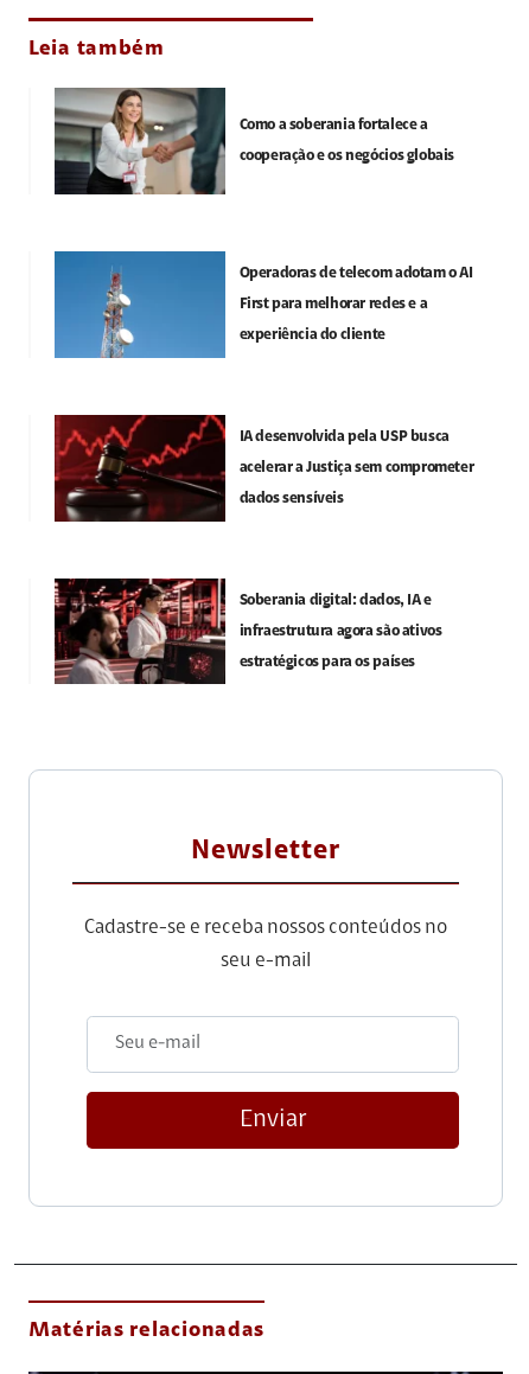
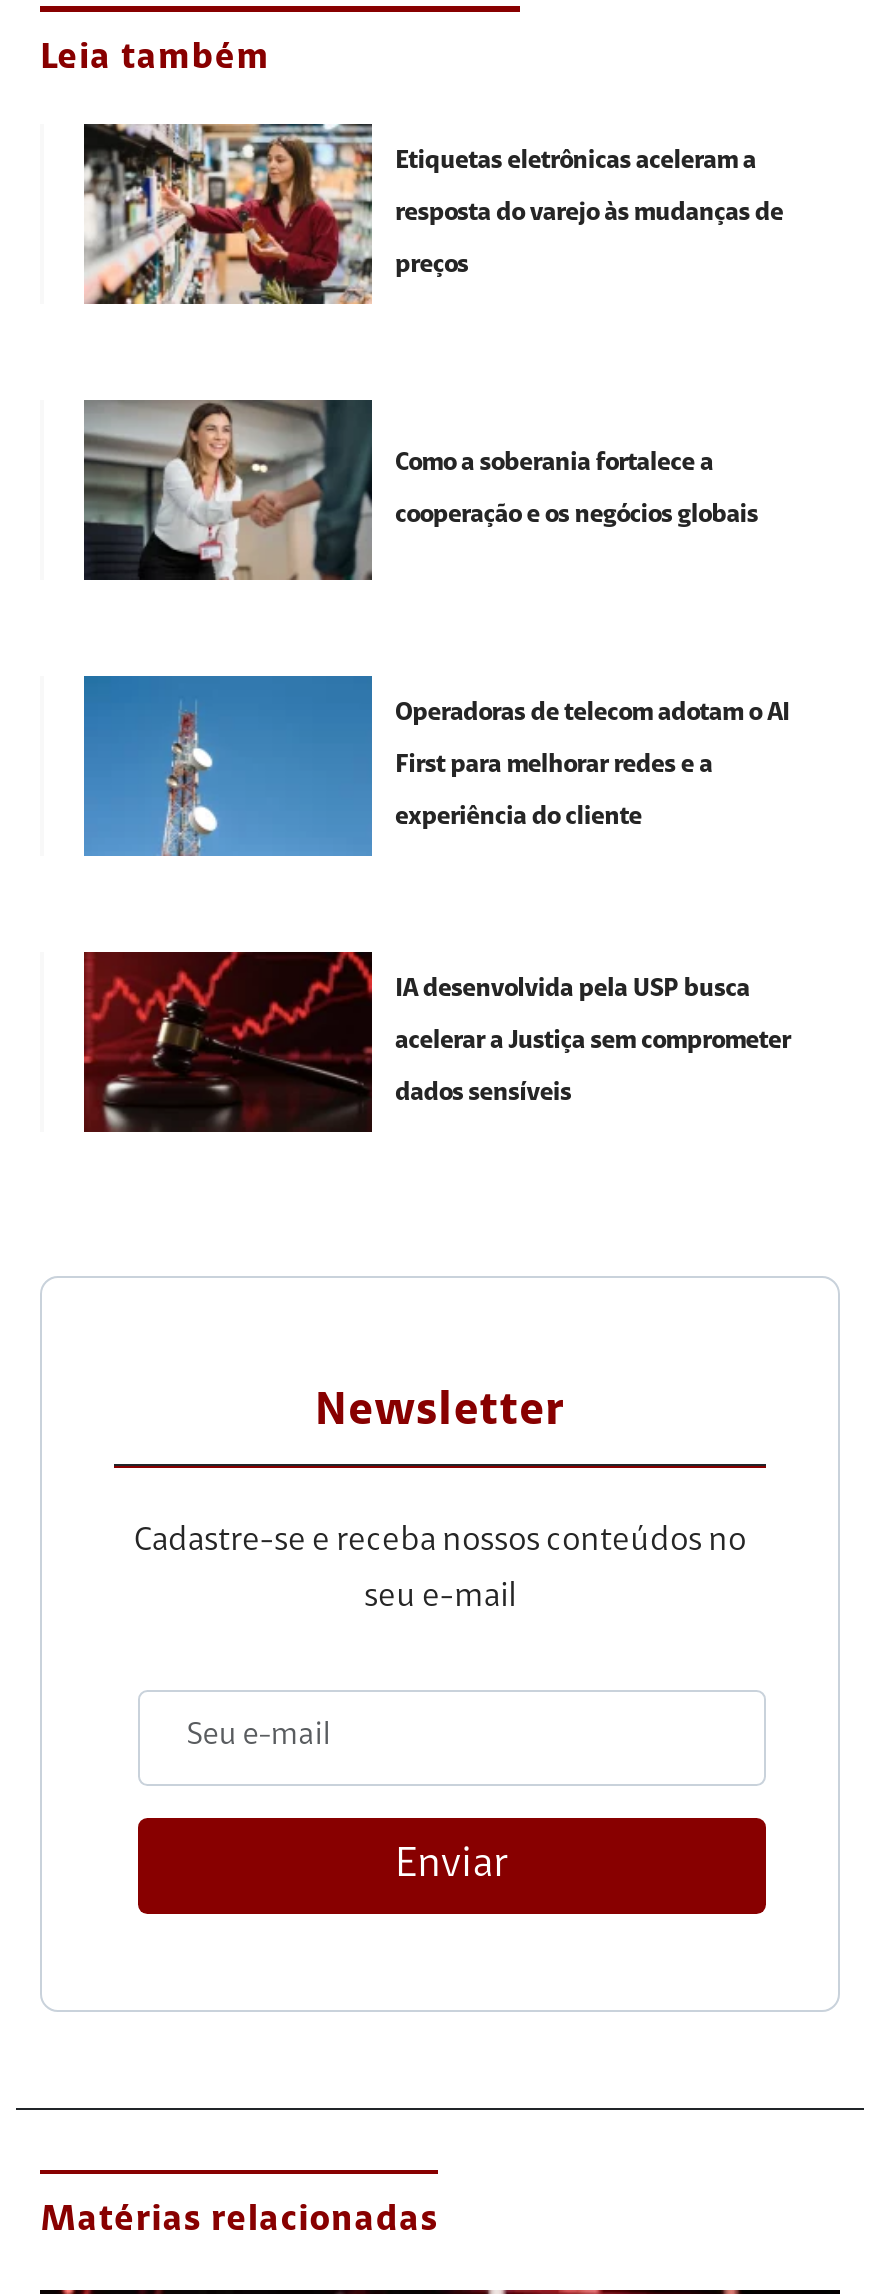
none -> [84,124,783,306] [image] | Etiquetas eletrônicas aceleram a | resposta do varejo às mudanças de | preços
moved [52,87,473,506] -> [80,398,790,1105]: [image] | Como a soberania fortalece a | cooperação e os negócios globais | ... | acelerar a Justiça sem comprometer | dados sensíveis
[53,577,442,685] [image] | Soberania digital: dados, IA e | infraestrutura agora são ativos | estratégicos para os países -> none

